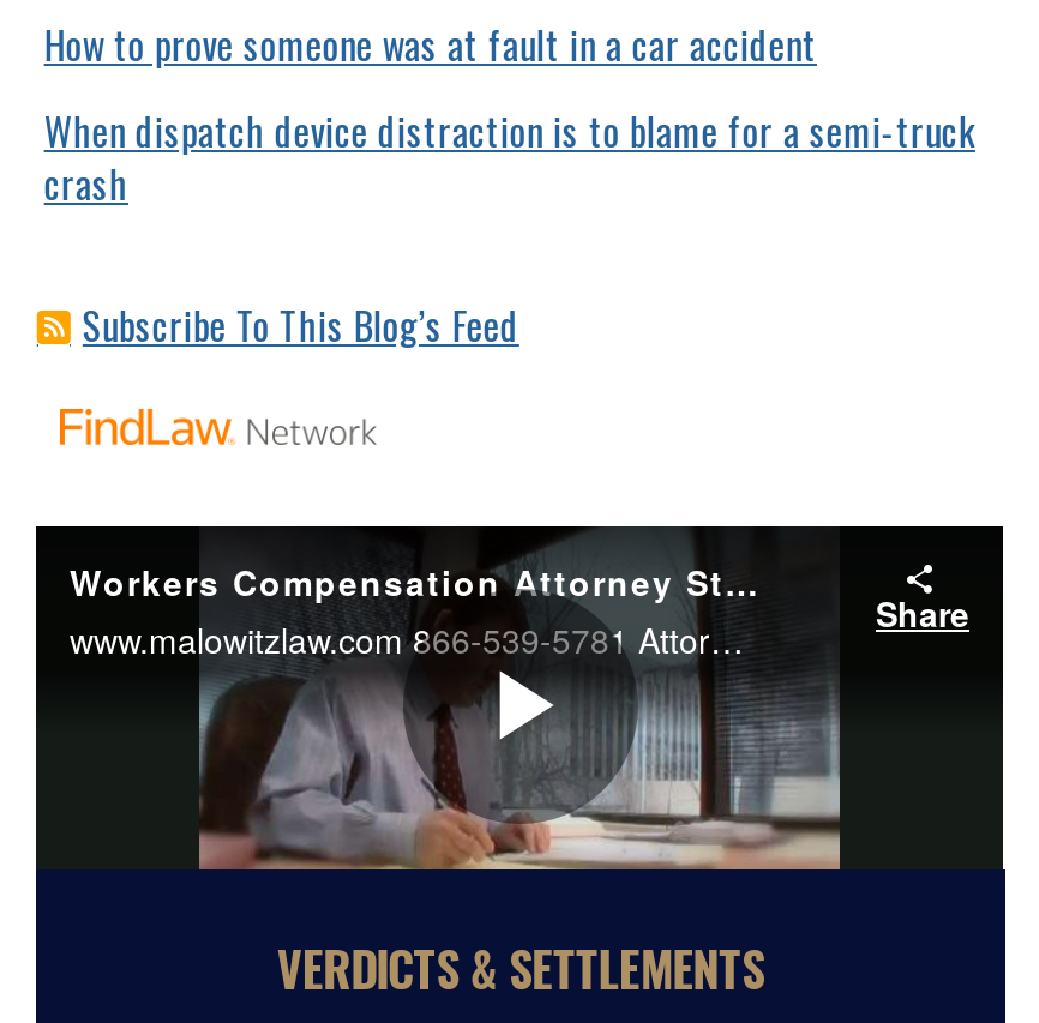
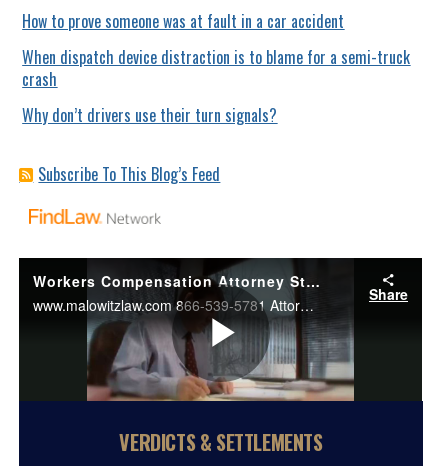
none -> [22,103,277,127] Why don’t drivers use their turn signals?

